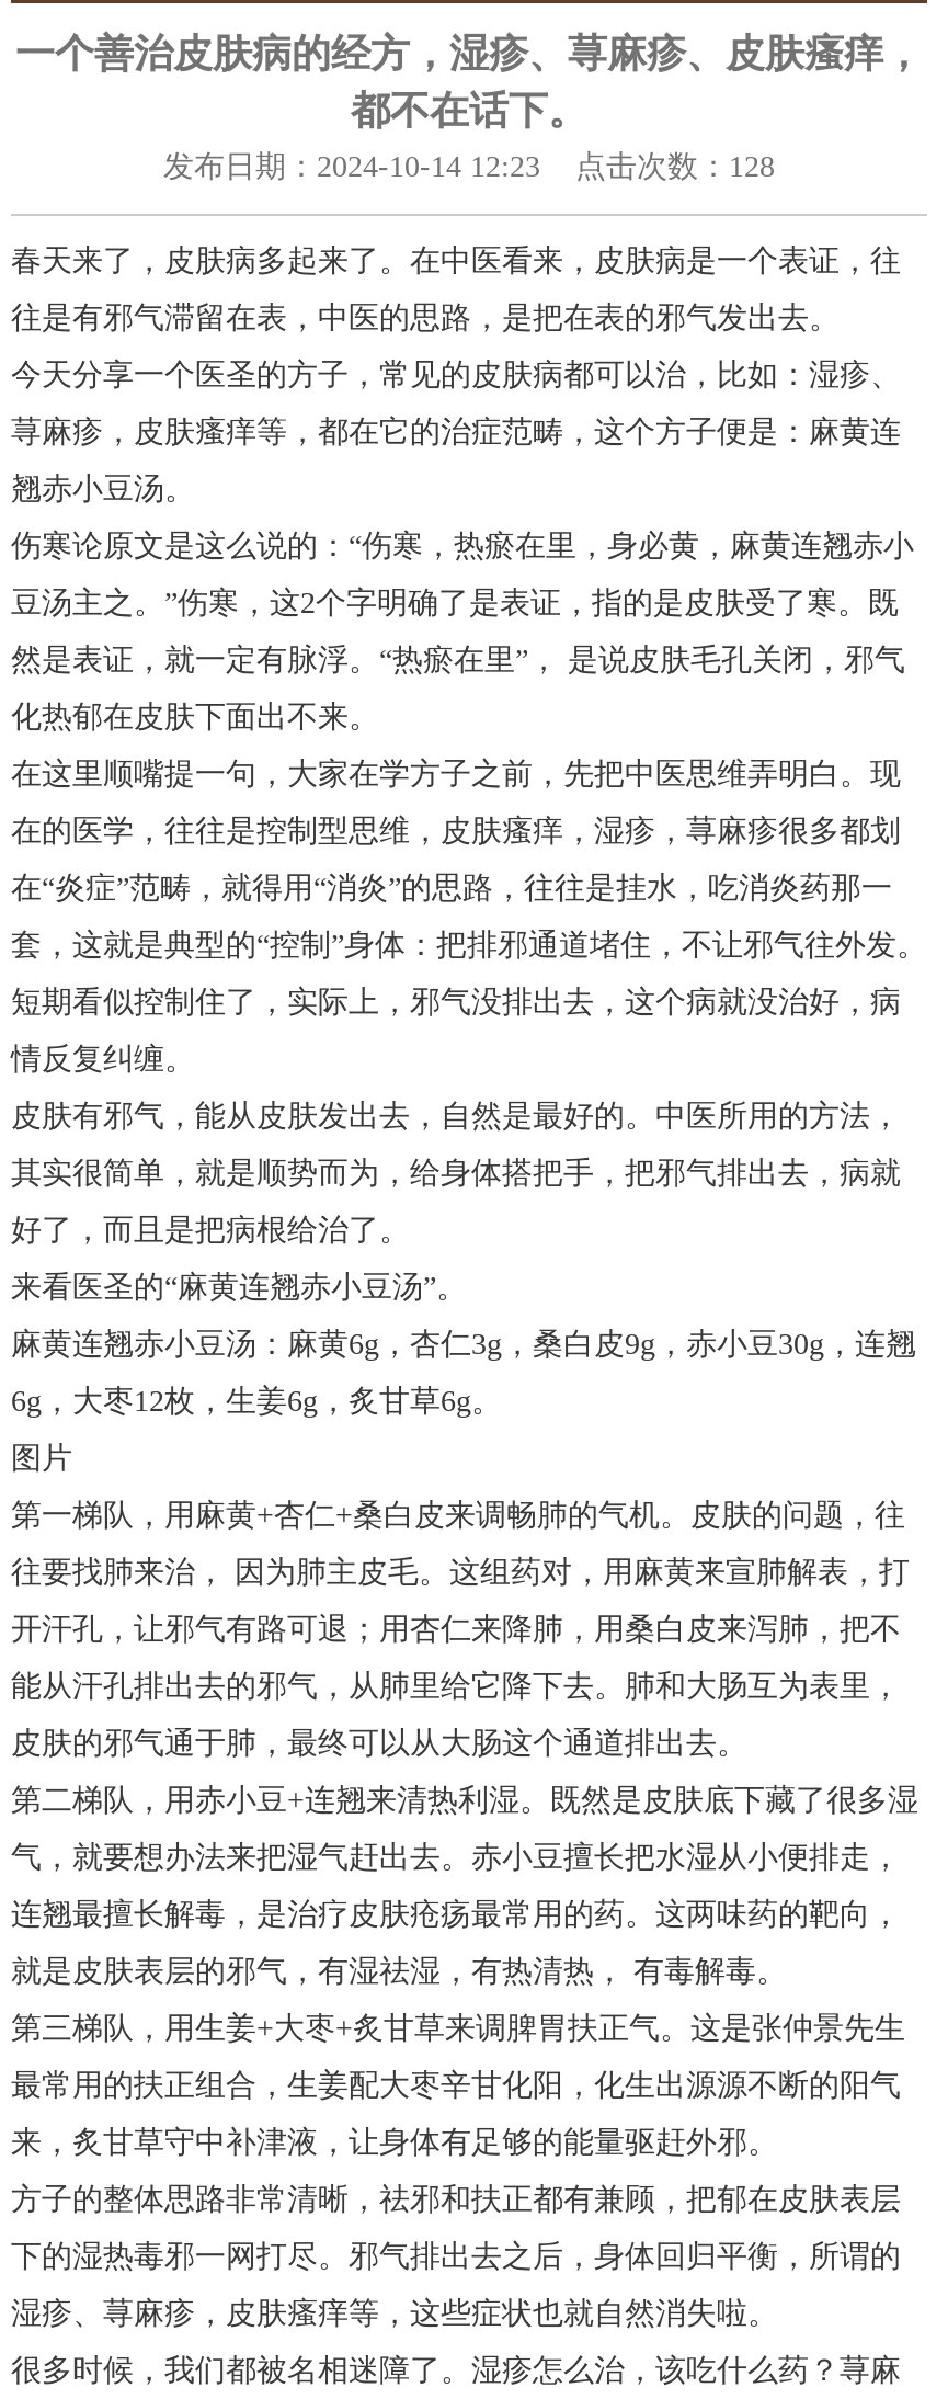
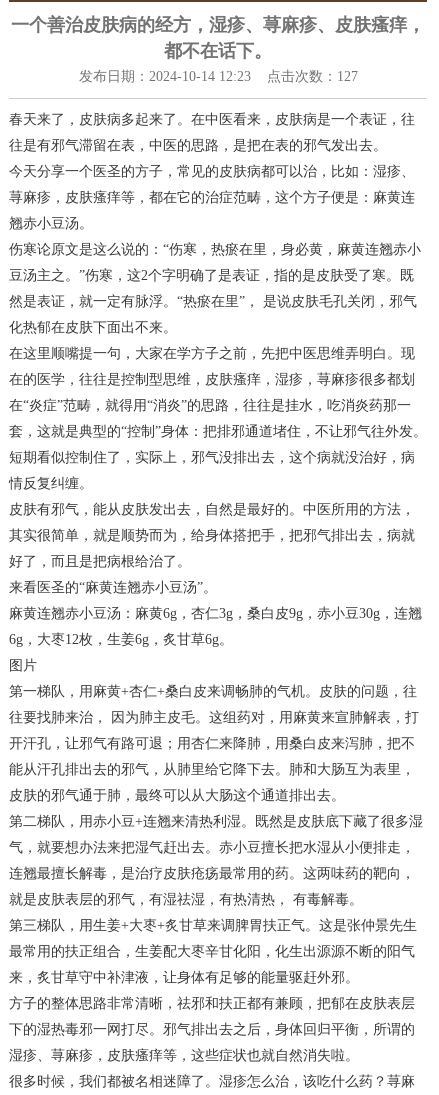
[163,150,775,183] 发布日期：2024-10-14 12:23 点击次数：128 -> [78,69,357,84] 发布日期：2024-10-14 12:23 点击次数：127

